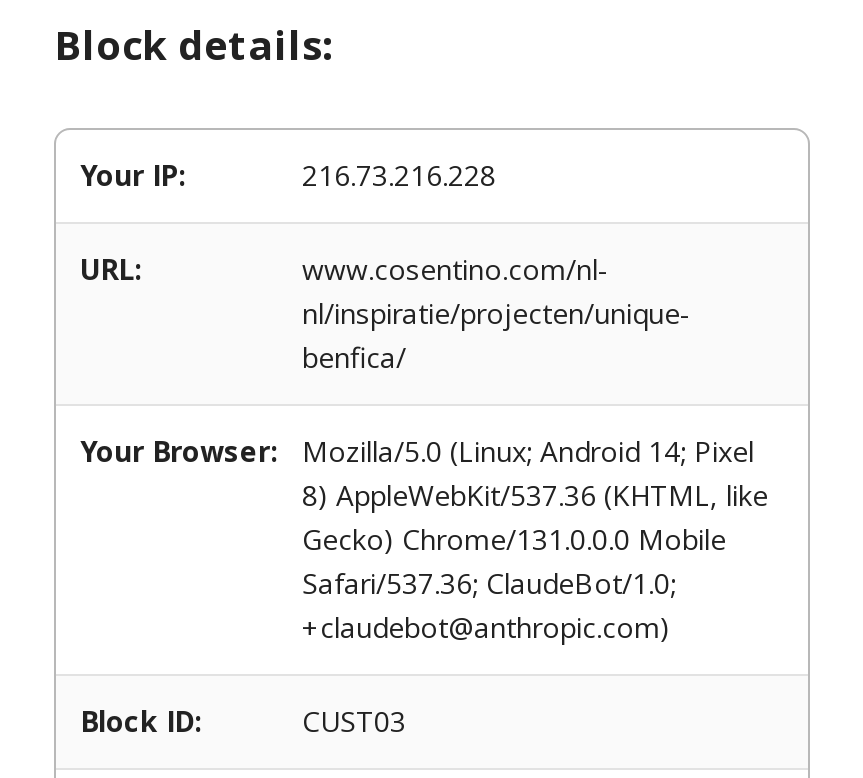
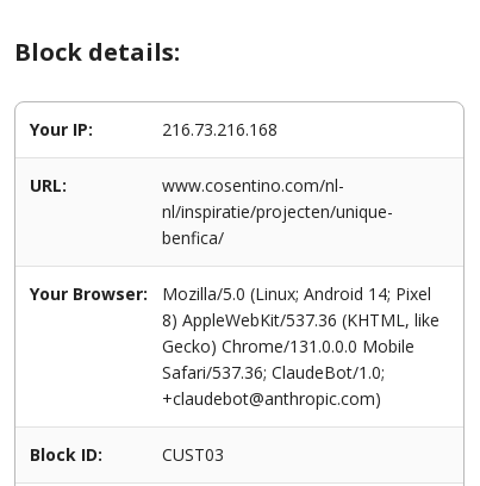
[302,156,496,194] 216.73.216.228 -> [162,118,278,141] 216.73.216.168

